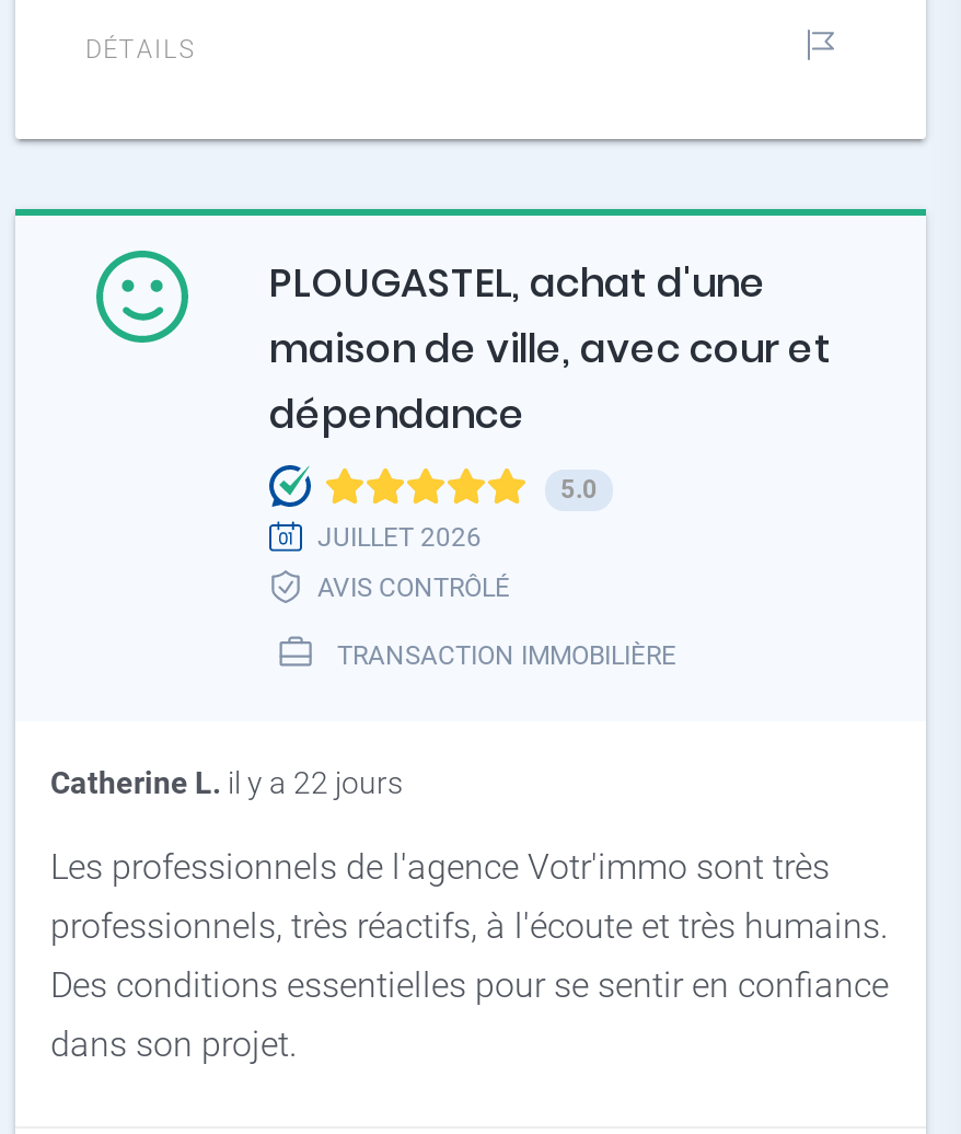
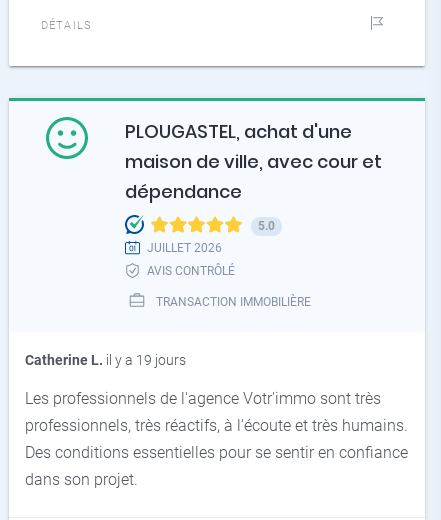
[50,765,403,800] Catherine L. il y a 22 jours -> [25,352,186,368] Catherine L. il y a 19 jours

